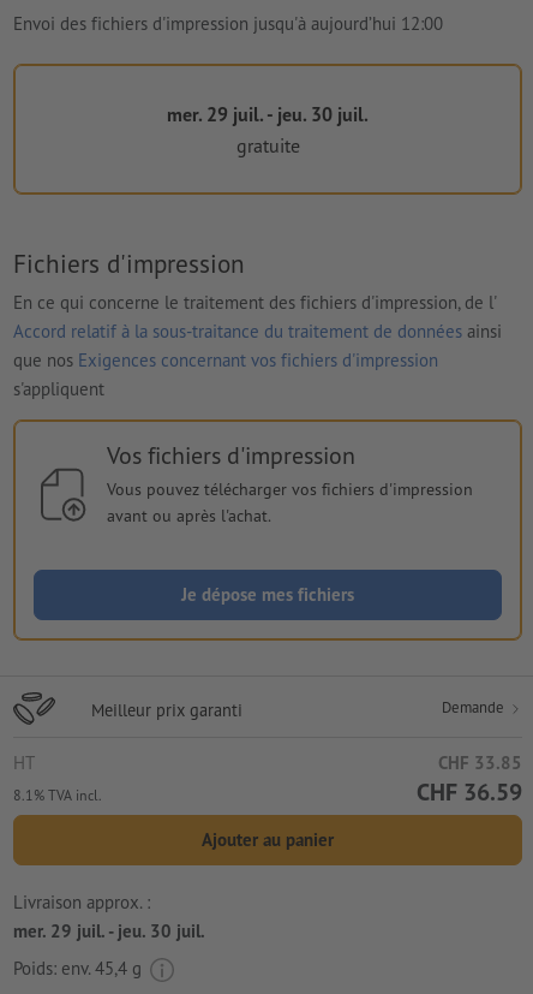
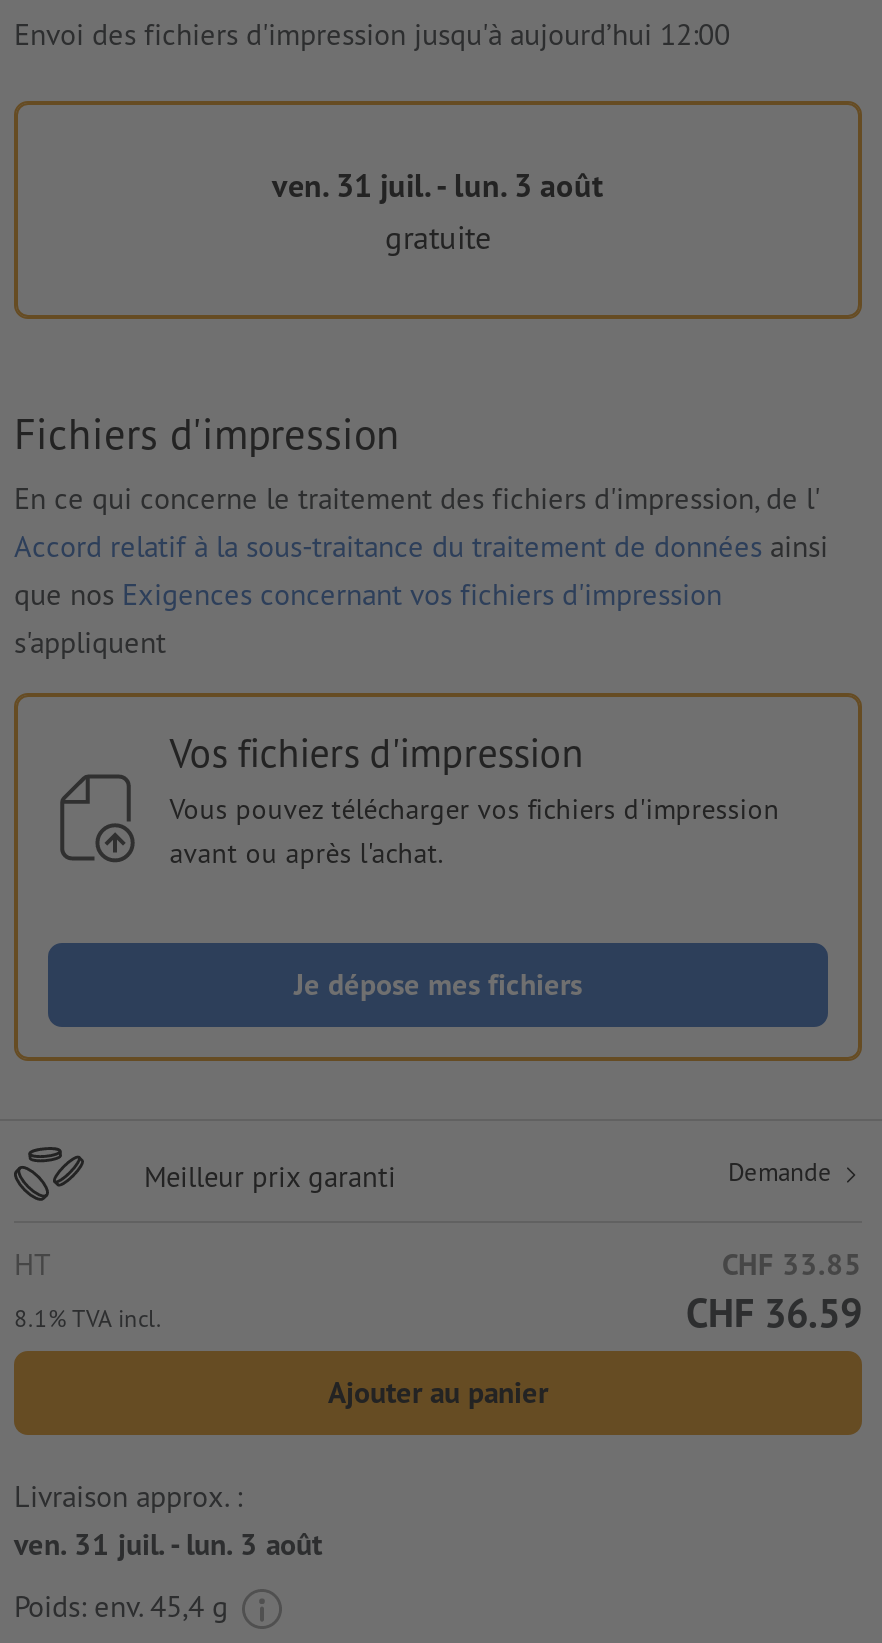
[167,102,369,126] mer. 29 juil. - jeu. 30 juil. -> [272,165,604,205] ven. 31 juil. - lun. 3 août
[13,920,205,943] mer. 29 juil. - jeu. 30 juil. -> [14,1526,322,1564] ven. 31 juil. - lun. 3 août

